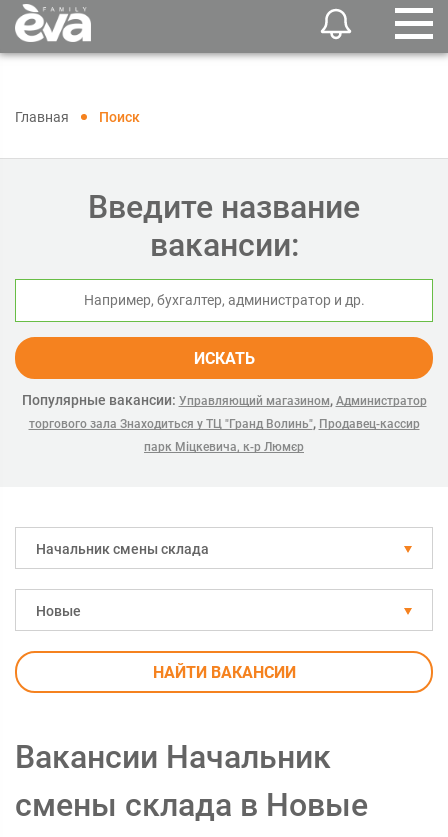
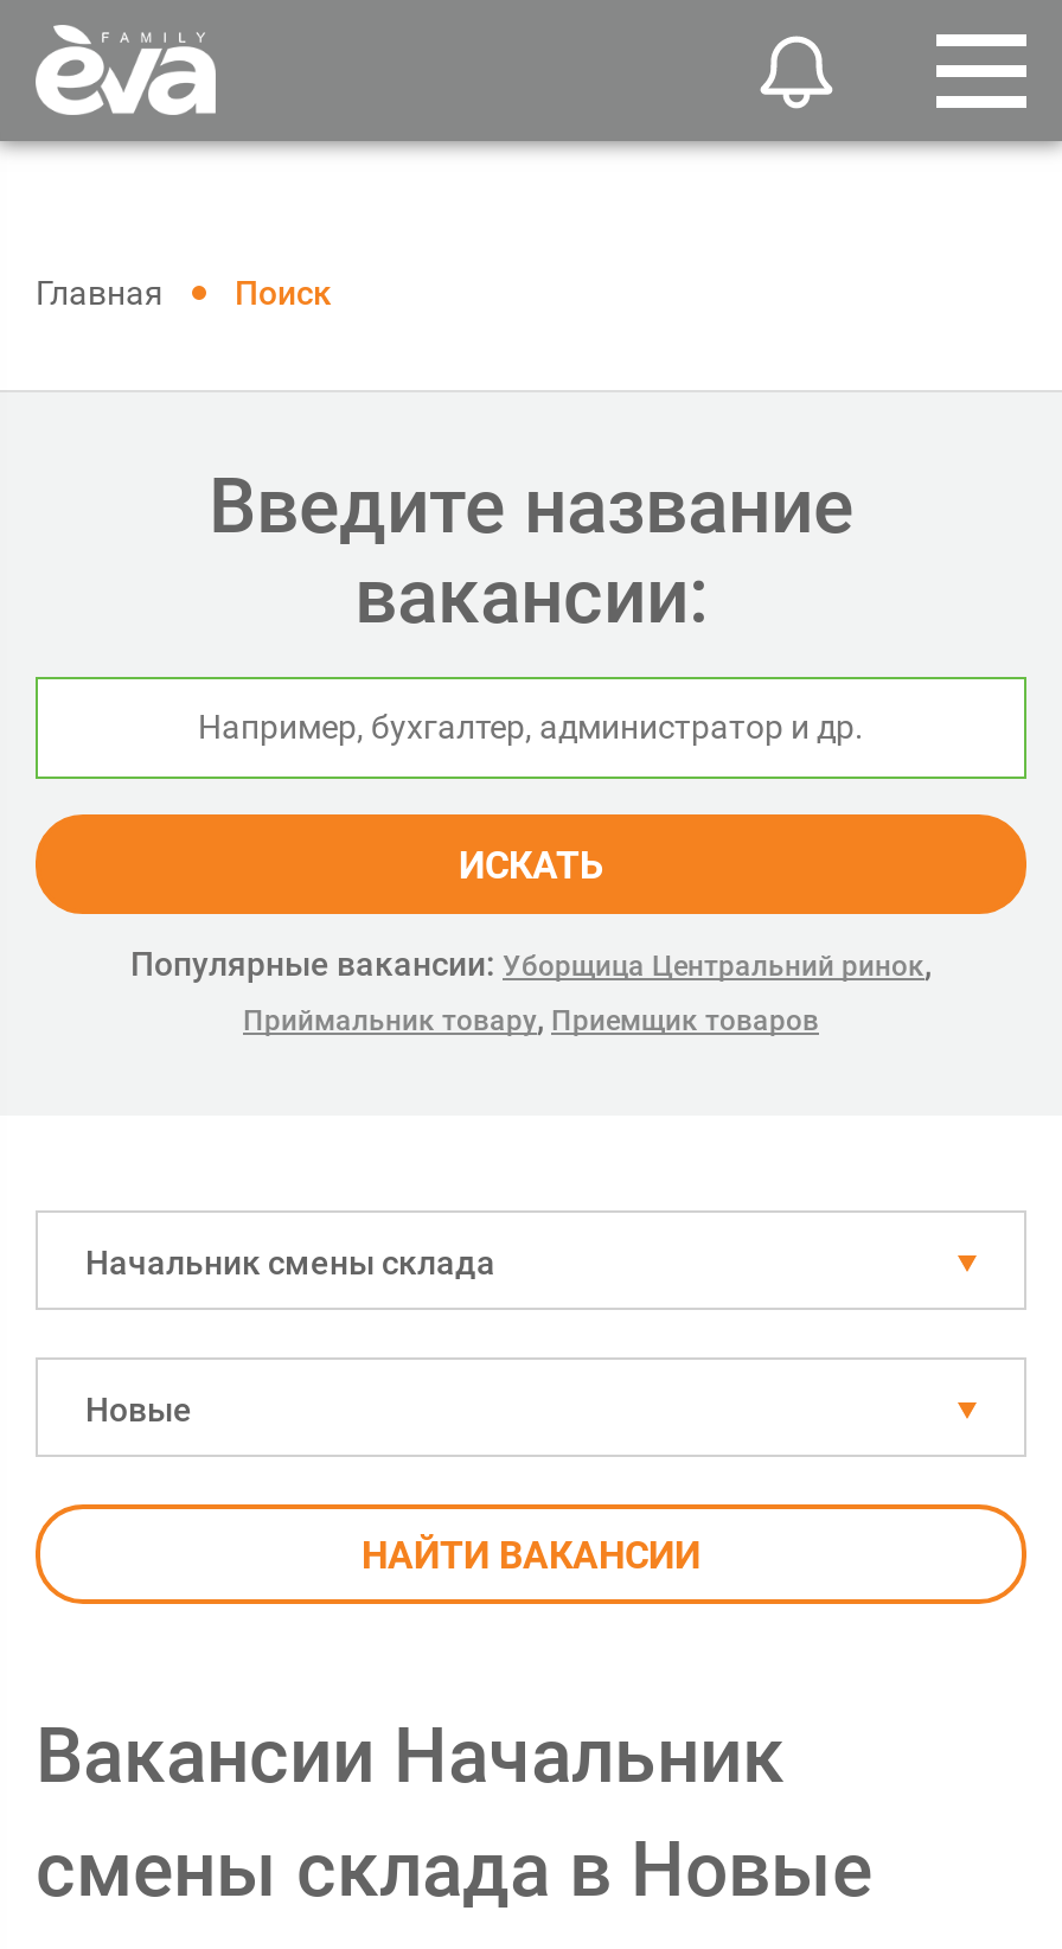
[21,392,426,454] Популярные вакансии: Управляющий магазином, Администратор | торгового зала Знаходиться у ТЦ "Гранд Волинь", Продавец-кассир | парк Міцкевича, к-р Люмєр -> [130,945,932,1037] Популярные вакансии: Уборщица Центральний ринок, | Приймальник товару, Приемщик товаров

